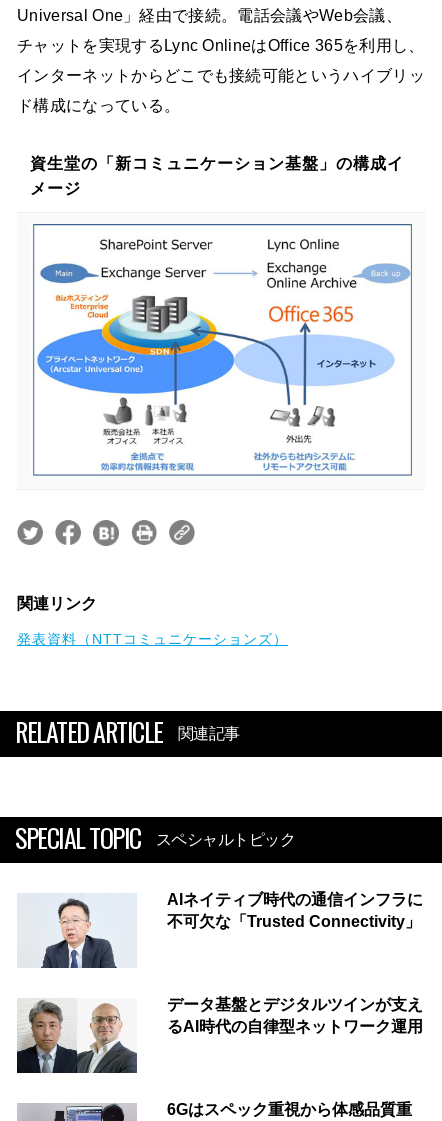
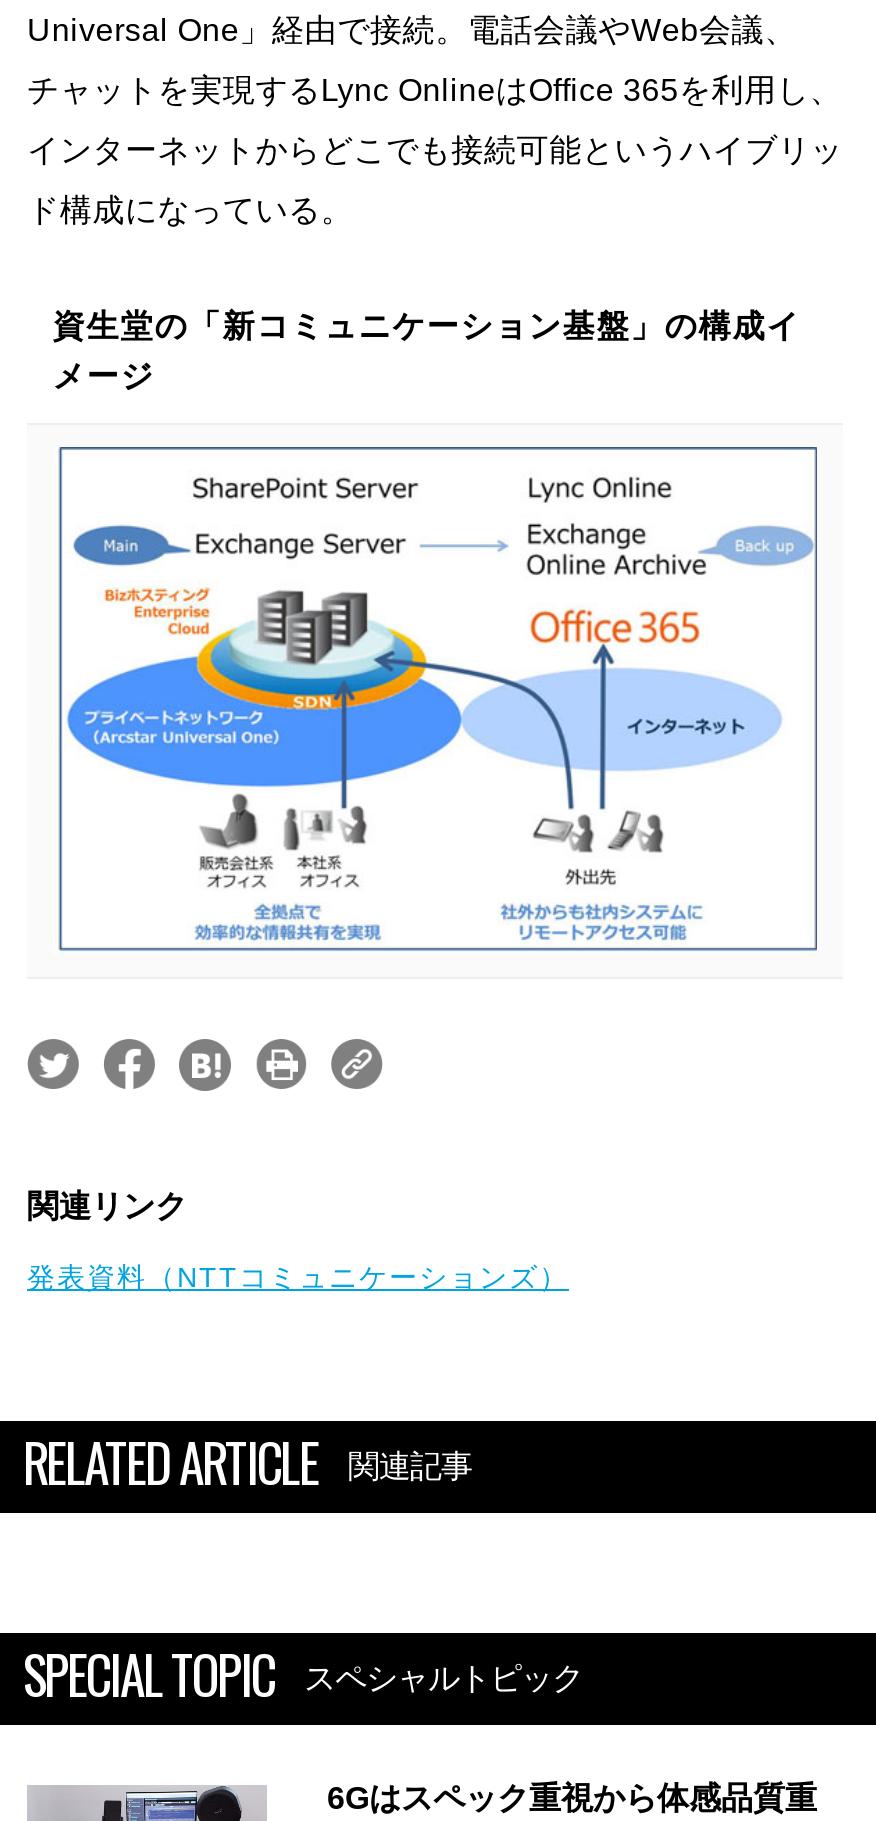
[19,891,423,969] [image] | AIネイティブ時代の通信インフラに | 不可欠な「Trusted Connectivity」 -> none
[16,996,423,1073] [image] | データ基盤とデジタルツインが支え | るAI時代の自律型ネットワーク運用 -> none

